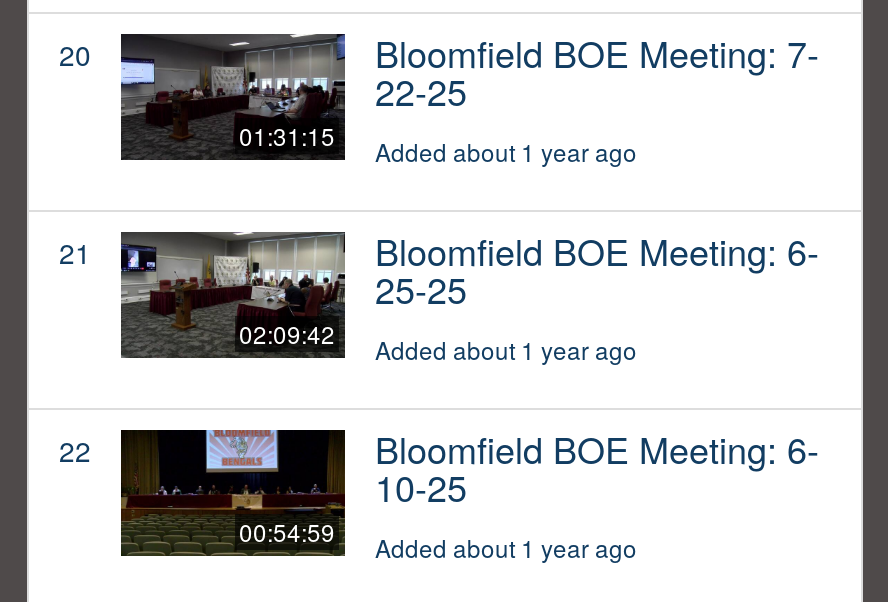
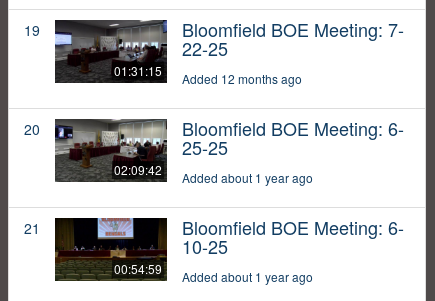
[59,35,91,75] 20 -> [24,20,40,40] 19
[375,135,637,169] Added about 1 year ago -> [182,70,302,87] Added 12 months ago
[59,233,91,273] 21 -> [24,119,40,139] 20
[59,431,91,471] 22 -> [24,218,40,238] 21

